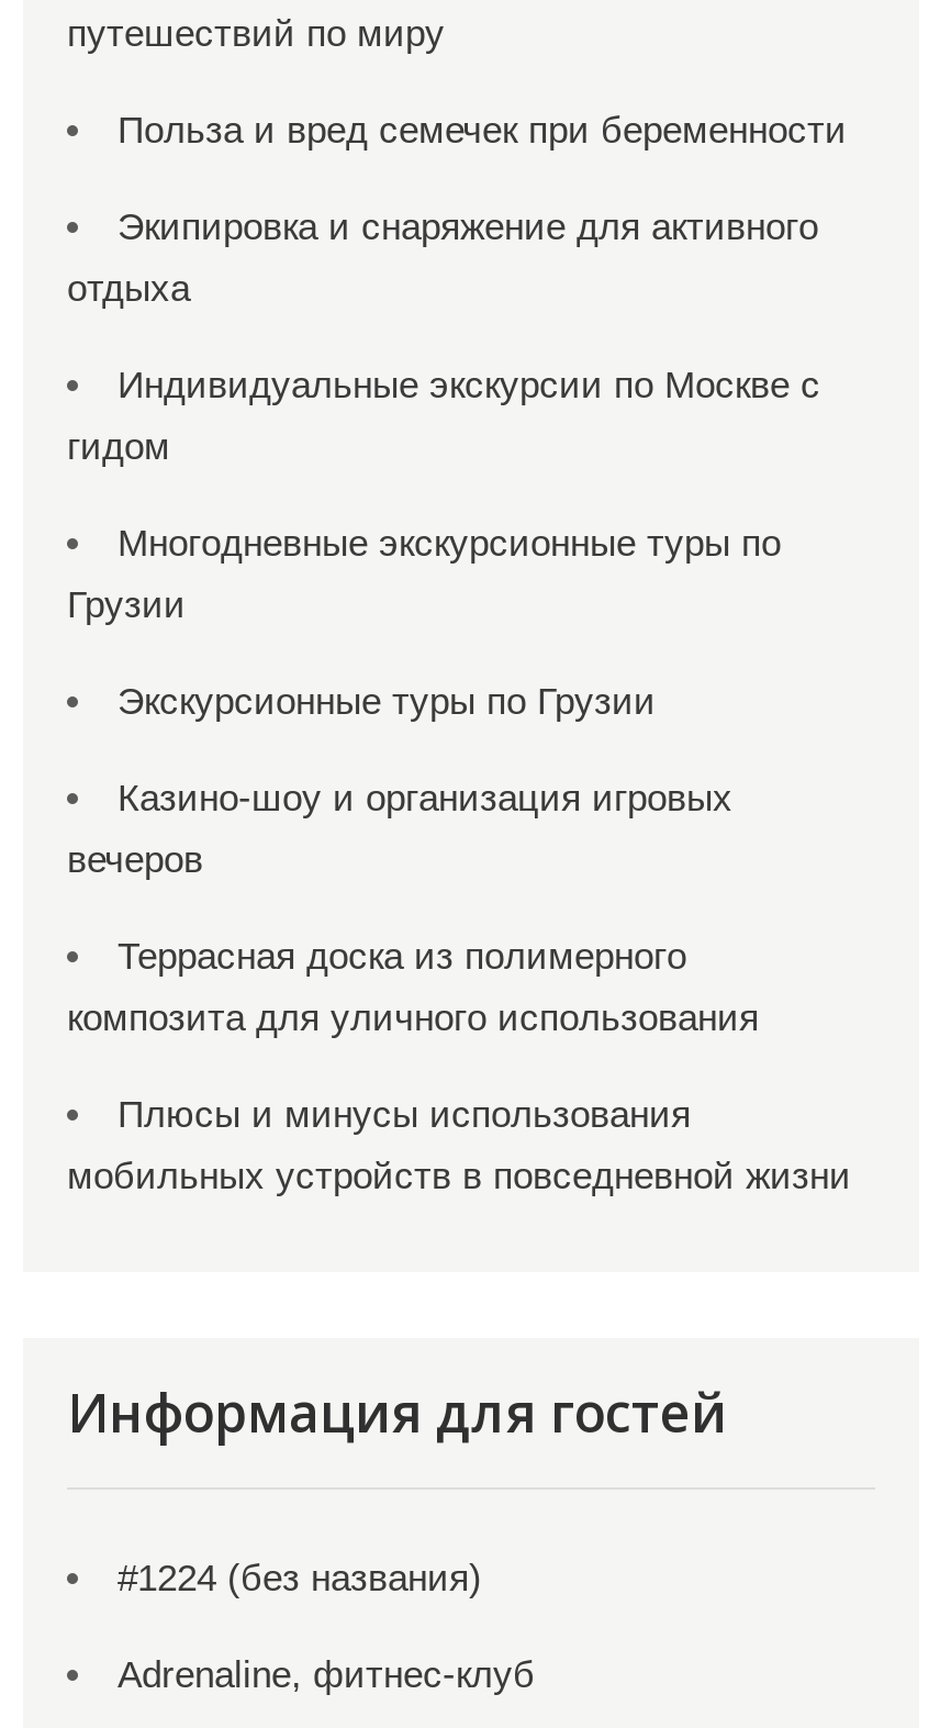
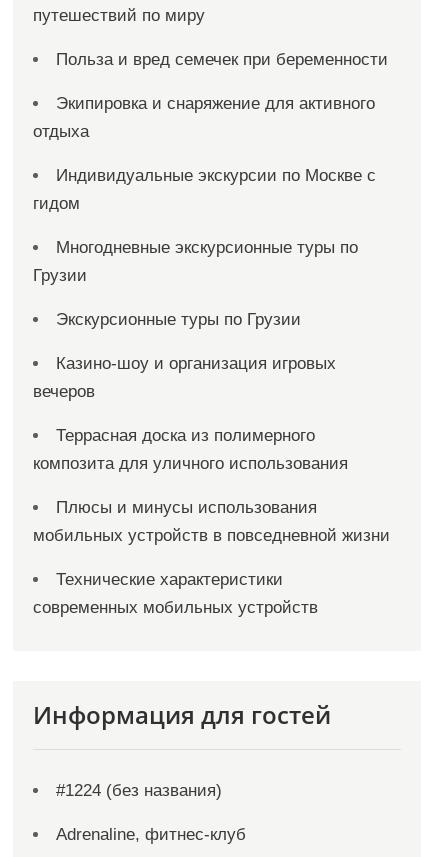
none -> [33,570,318,617] Технические характеристики | современных мобильных устройств

